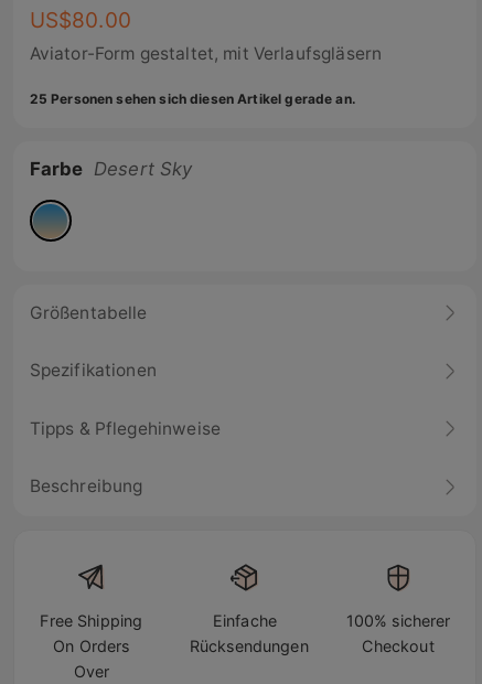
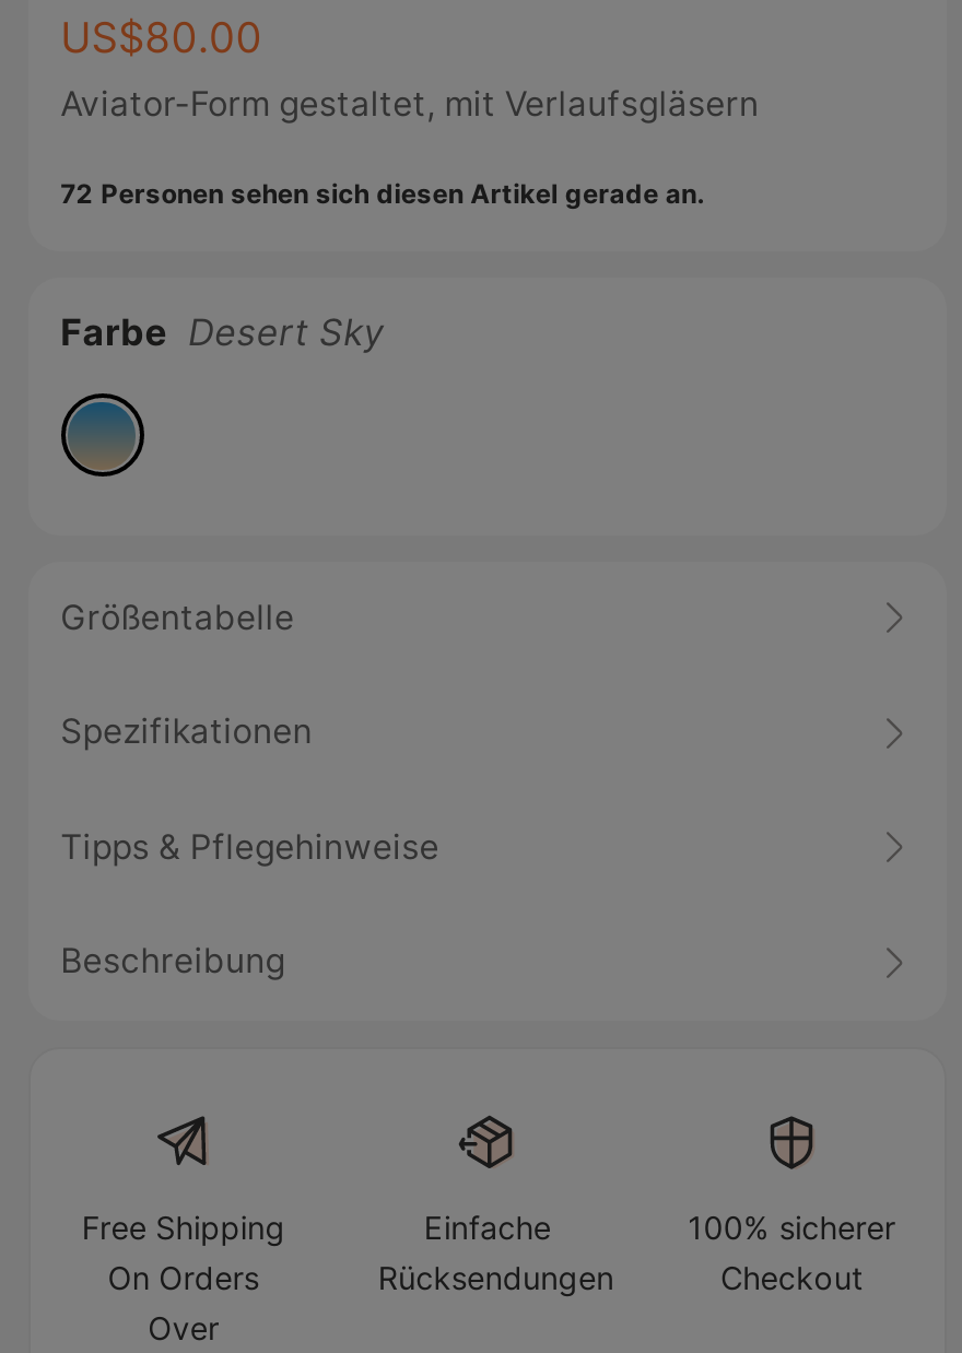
[29,91,356,107] 25 Personen sehen sich diesen Artikel gerade an. -> [61,178,706,211] 72 Personen sehen sich diesen Artikel gerade an.

